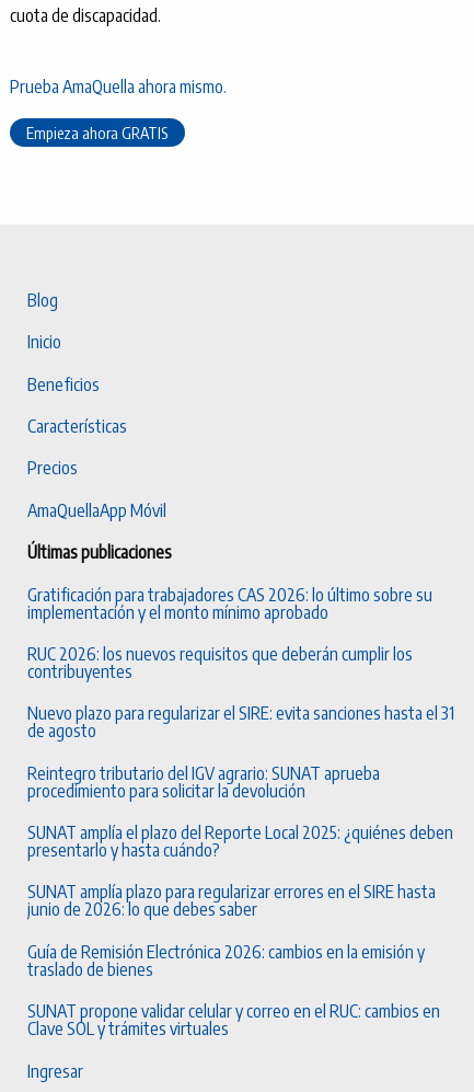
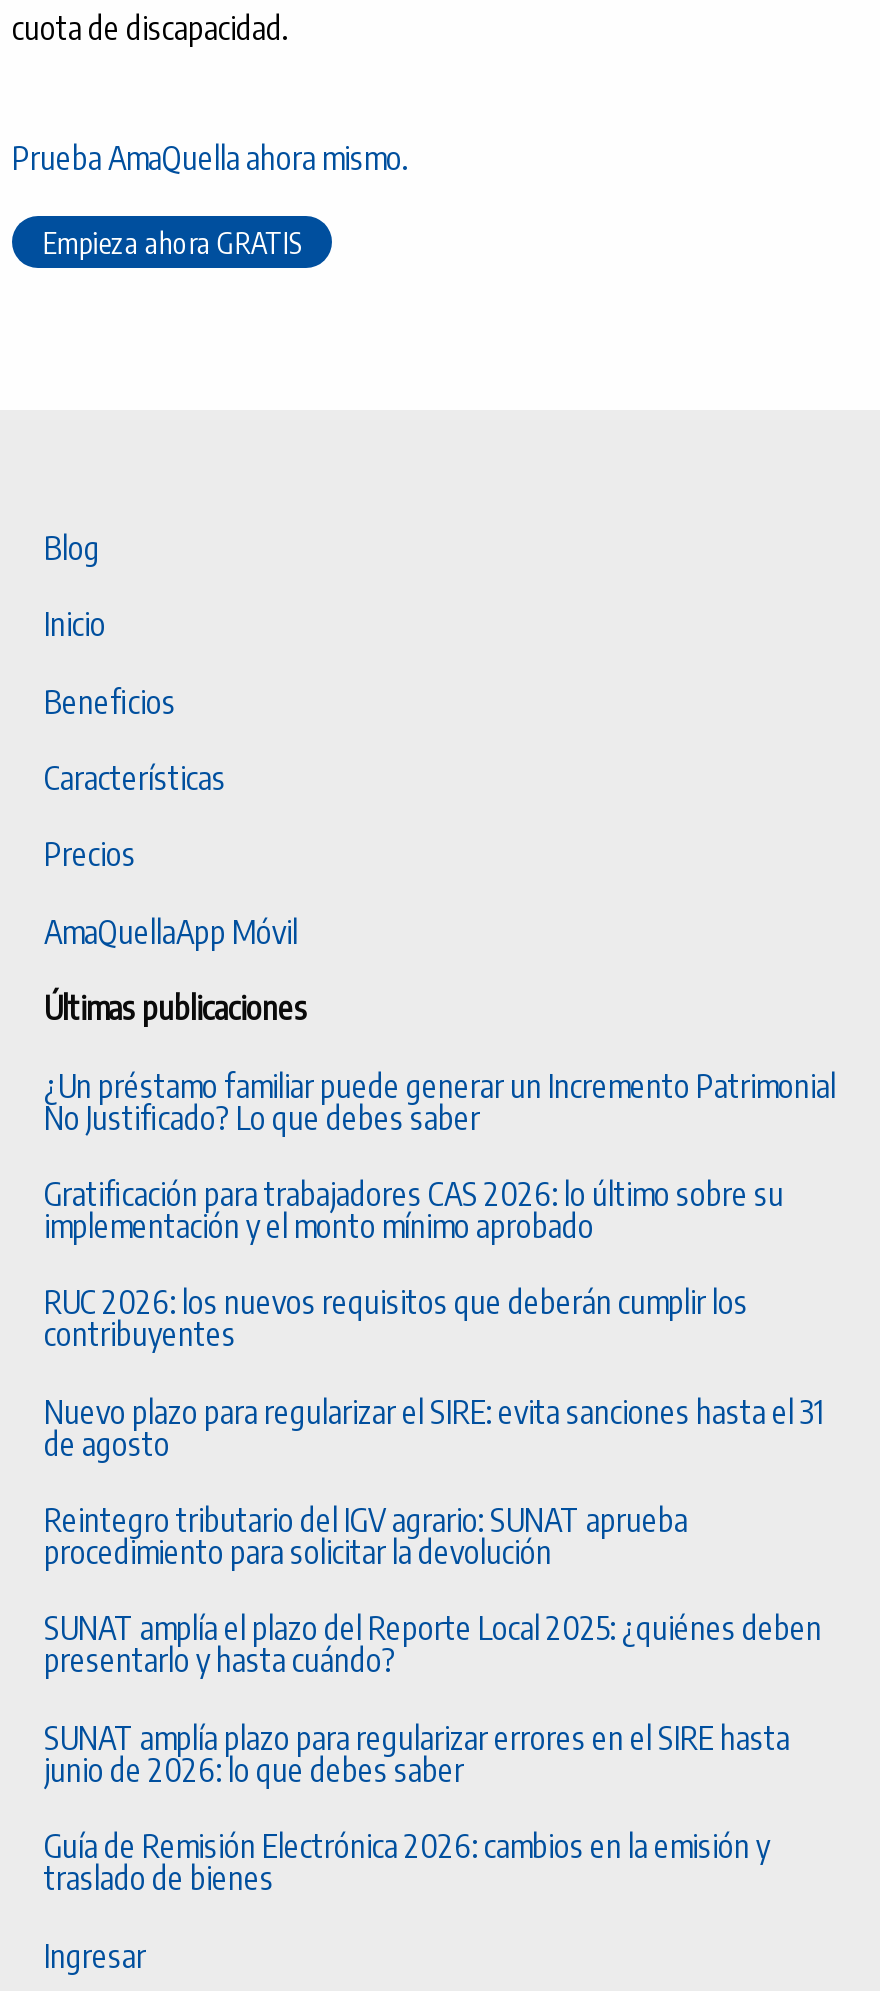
none -> [44,1065,836,1137] ¿Un préstamo familiar puede generar un Incremento Patrimonial | No Justificado? Lo que debes saber
moved [27,583,454,980] -> [44,1174,824,1898]: Gratificación para trabajadores CAS 2026: lo último sobre su | implementación y el monto mínimo aprobado | RUC 2026: los nuevos requisitos que deberán cumplir los | ... | Guía de Remisión Electrónica 2026: cambios en la emisión y | traslado de bienes
[27,1000,440,1040] SUNAT propone validar celular y correo en el RUC: cambios en | Clave SOL y trámites virtuales -> none

